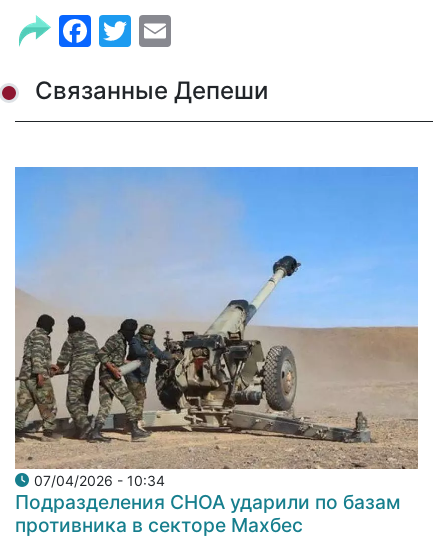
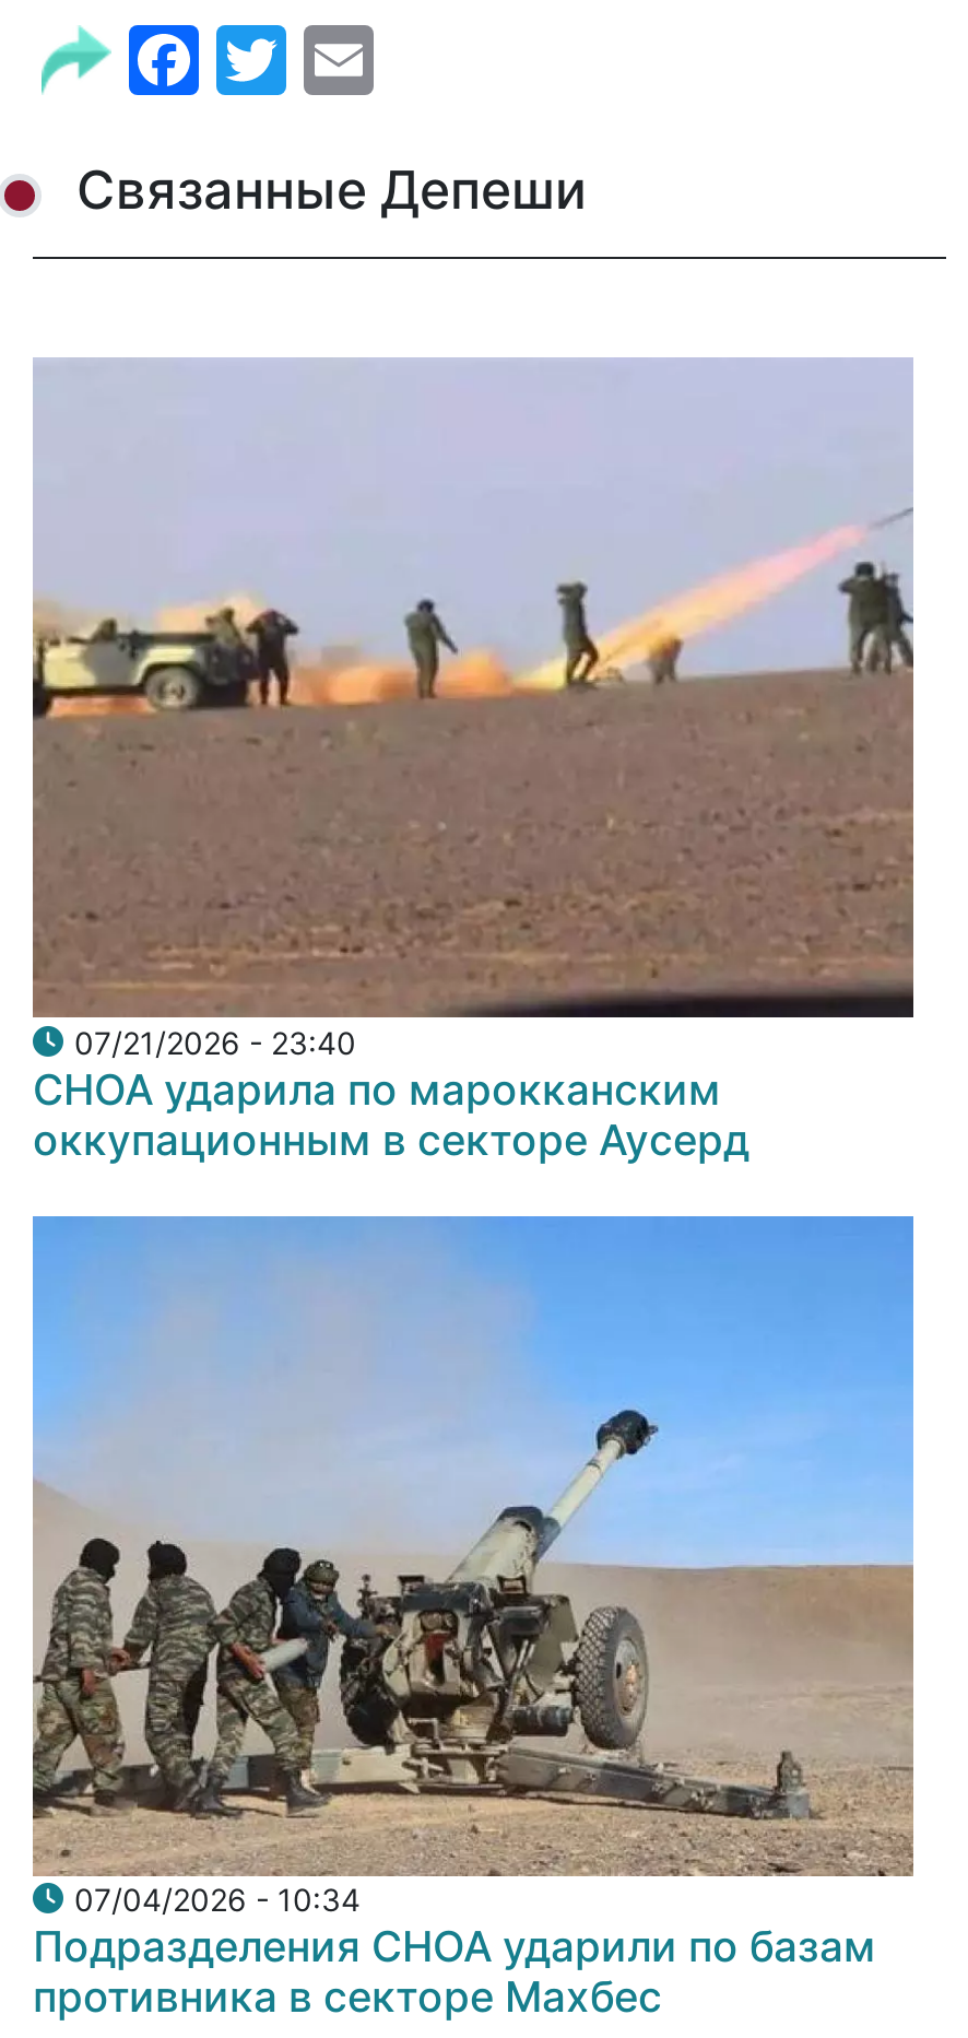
none -> [31,360,916,1165] [image] | 07/21/2026 - 23:40 | СНОА ударила по марокканским | оккупационным в секторе Аусерд

